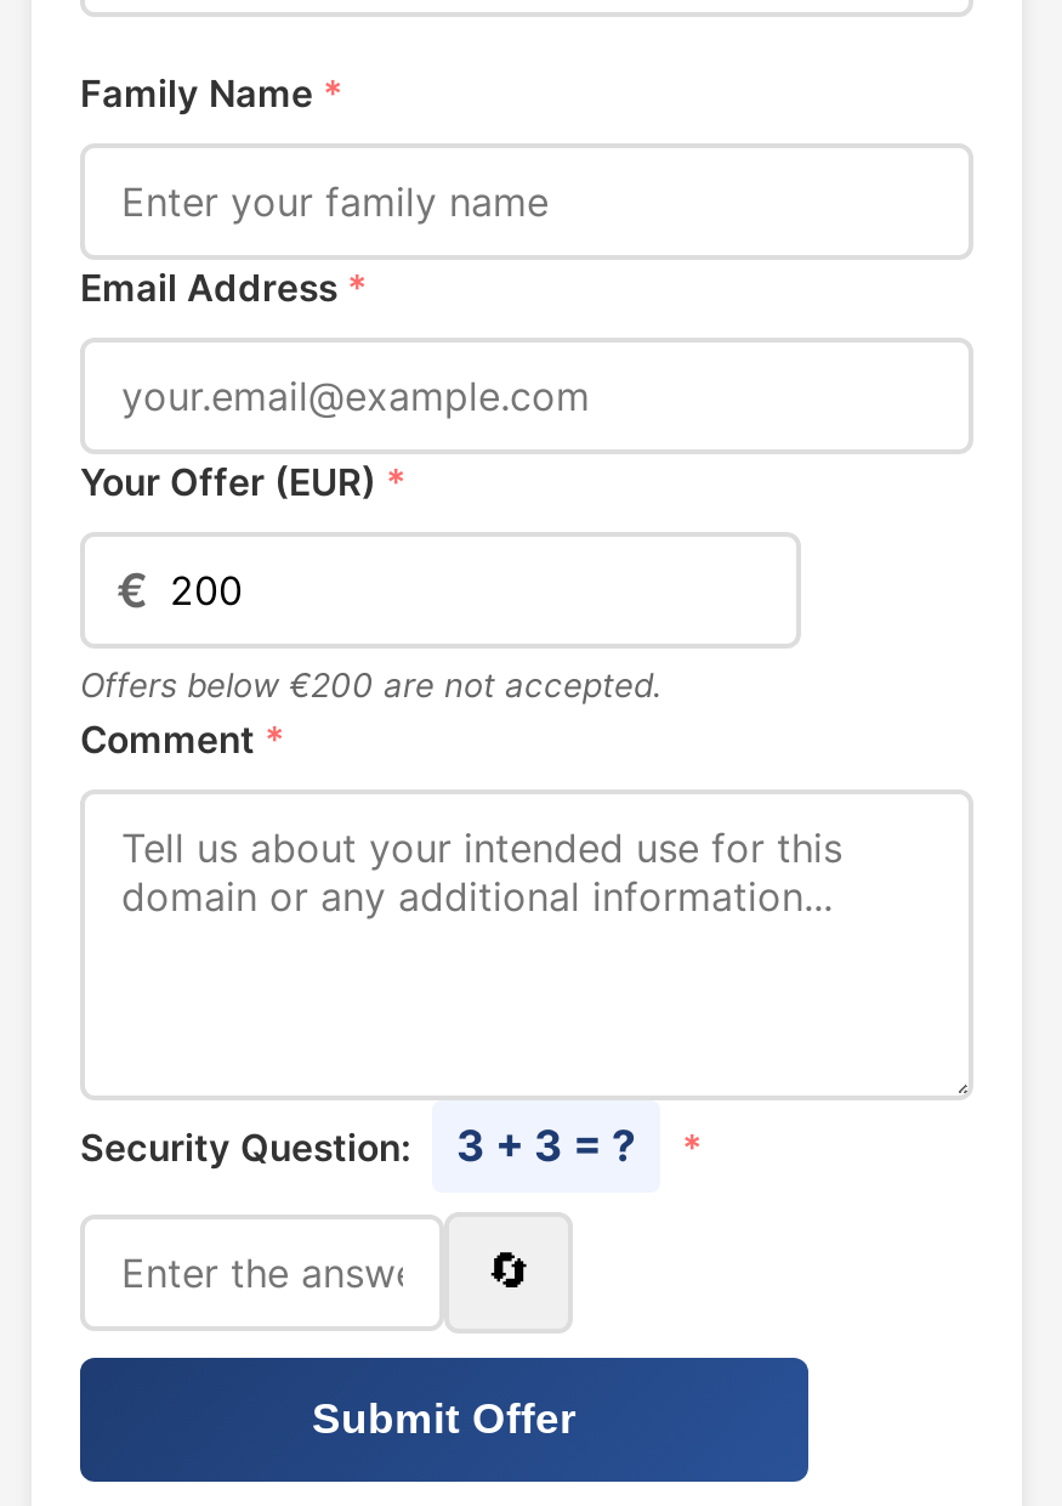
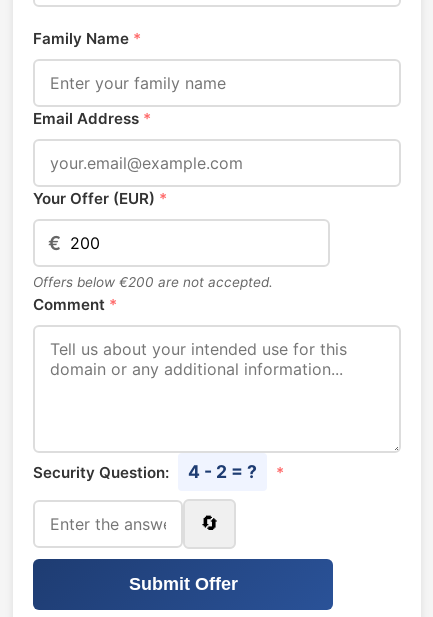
[456,1120,636,1171] 3 + 3 = ? -> [188,461,257,482] 4 - 2 = ?

